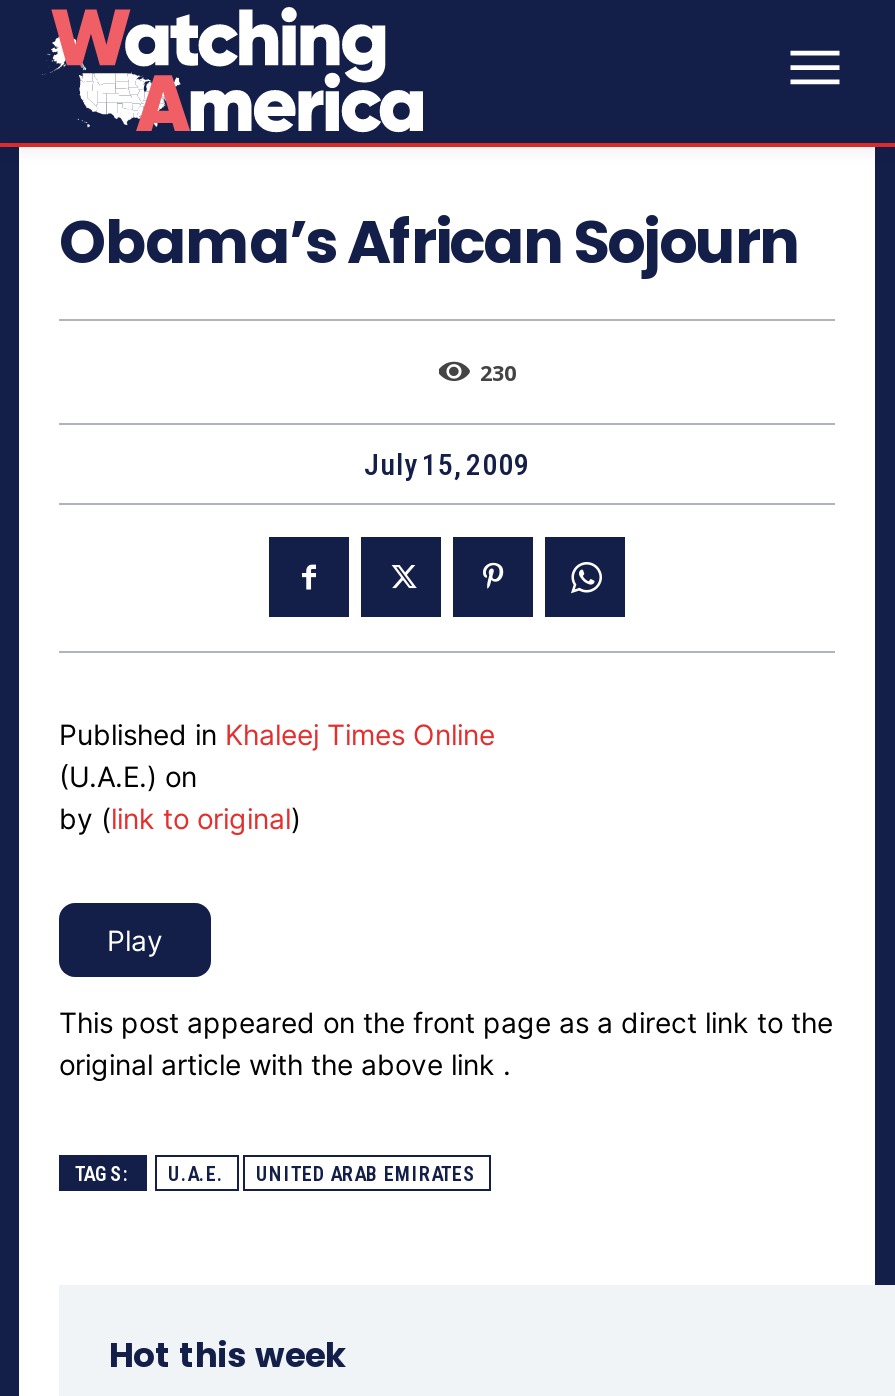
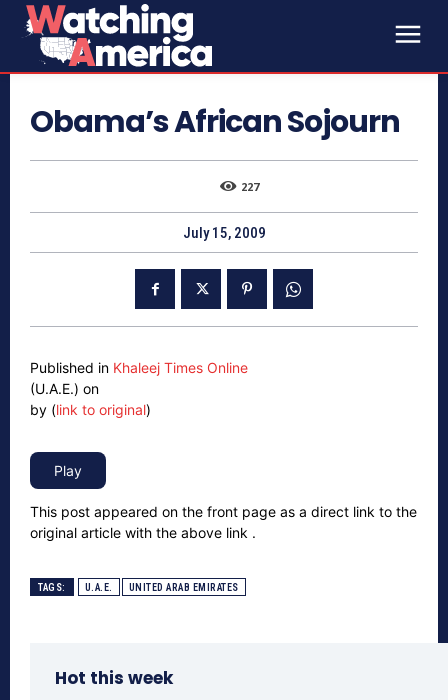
[480,357,516,387] 230 -> [240,179,258,194] 227

